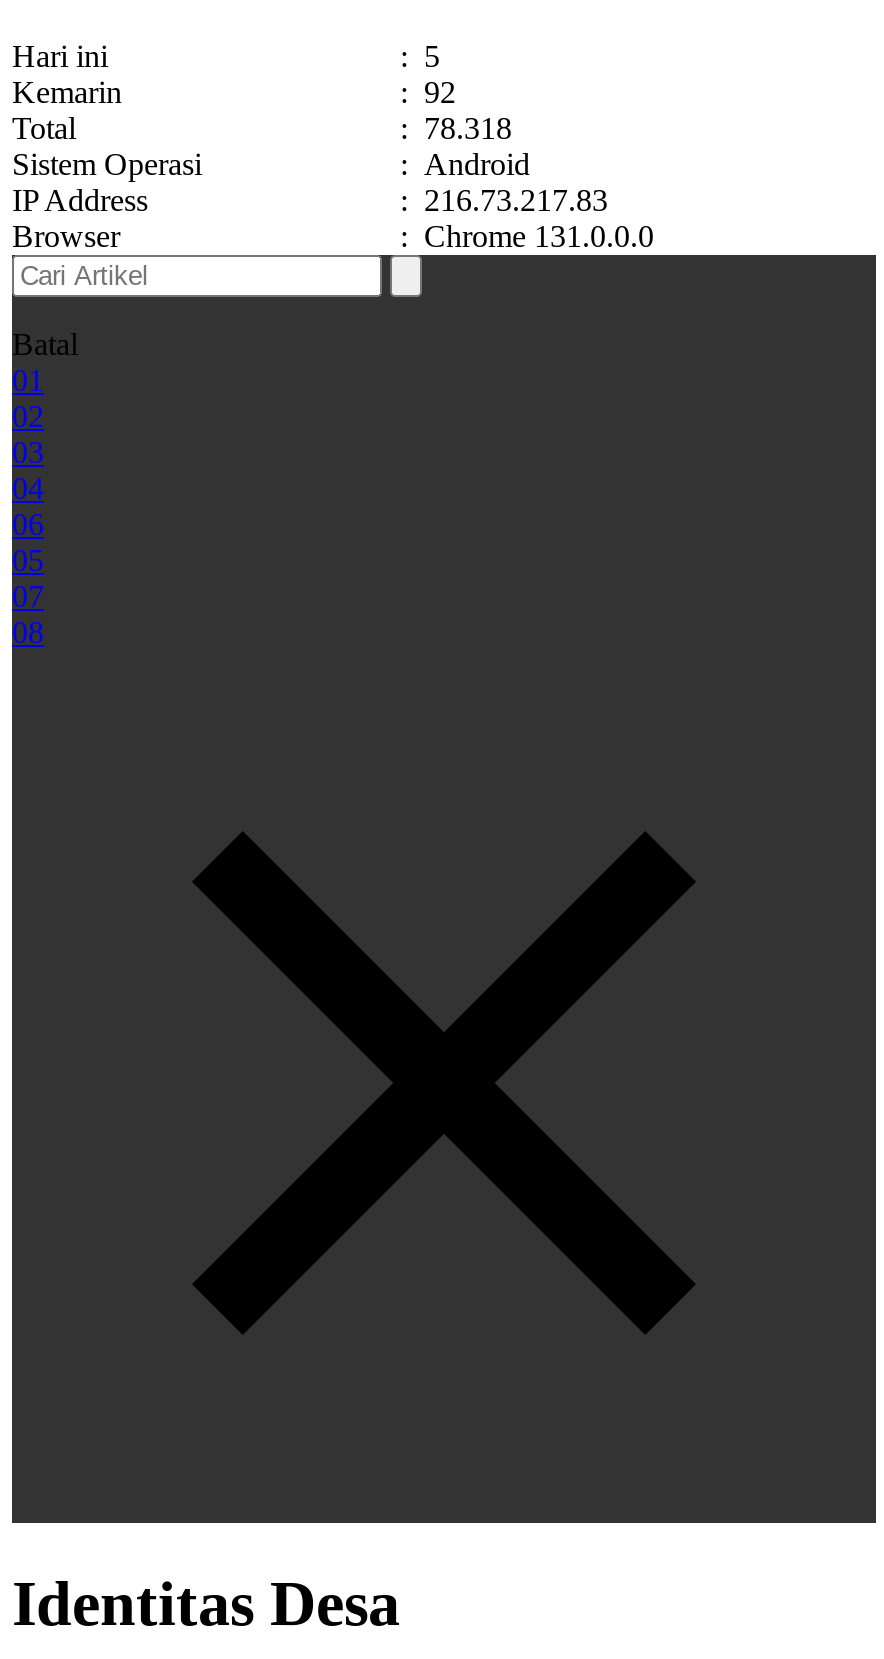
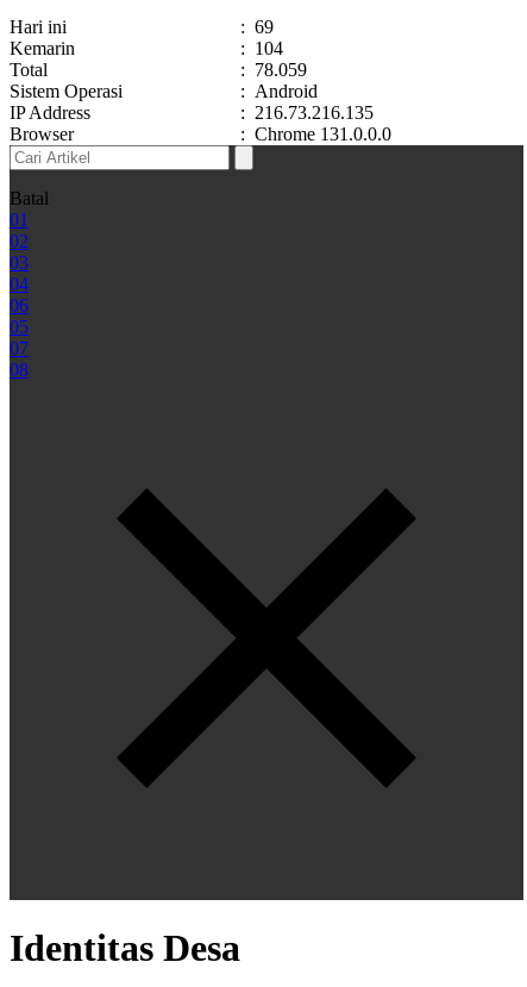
[400,40,440,74] : 5 -> [240,17,274,37] : 69
[400,76,456,110] : 92 -> [240,38,283,59] : 104
[400,112,512,146] : 78.318 -> [240,60,307,80] : 78.059
[400,184,608,218] : 216.73.217.83 -> [240,103,374,123] : 216.73.216.135

